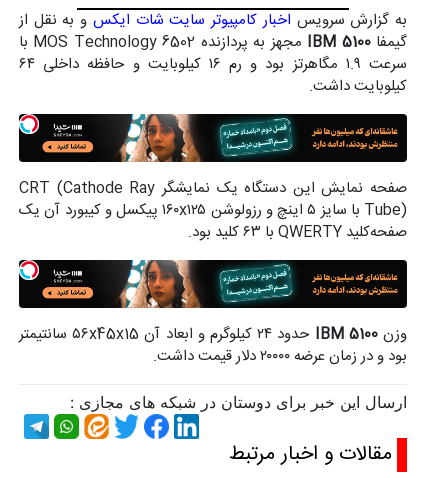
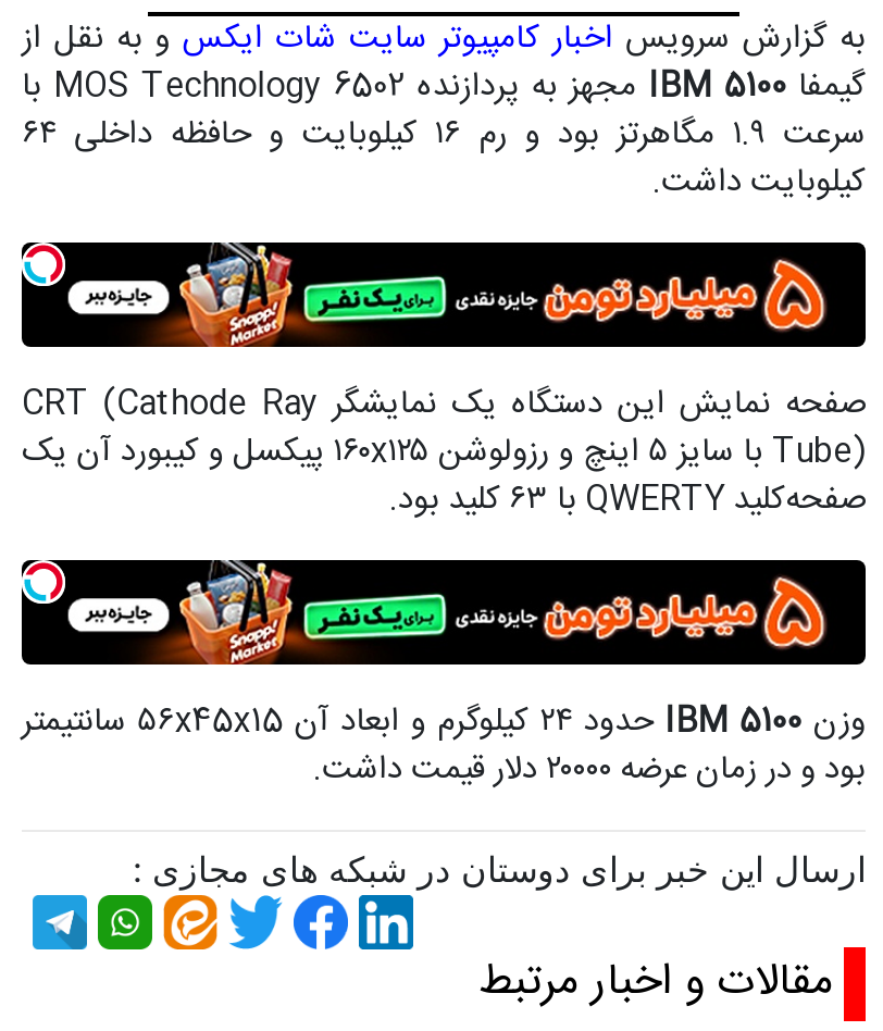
[40,113,399,163] [image] -> [65,240,844,349] [image]
[40,259,399,309] [image] -> [65,558,844,667] [image]

